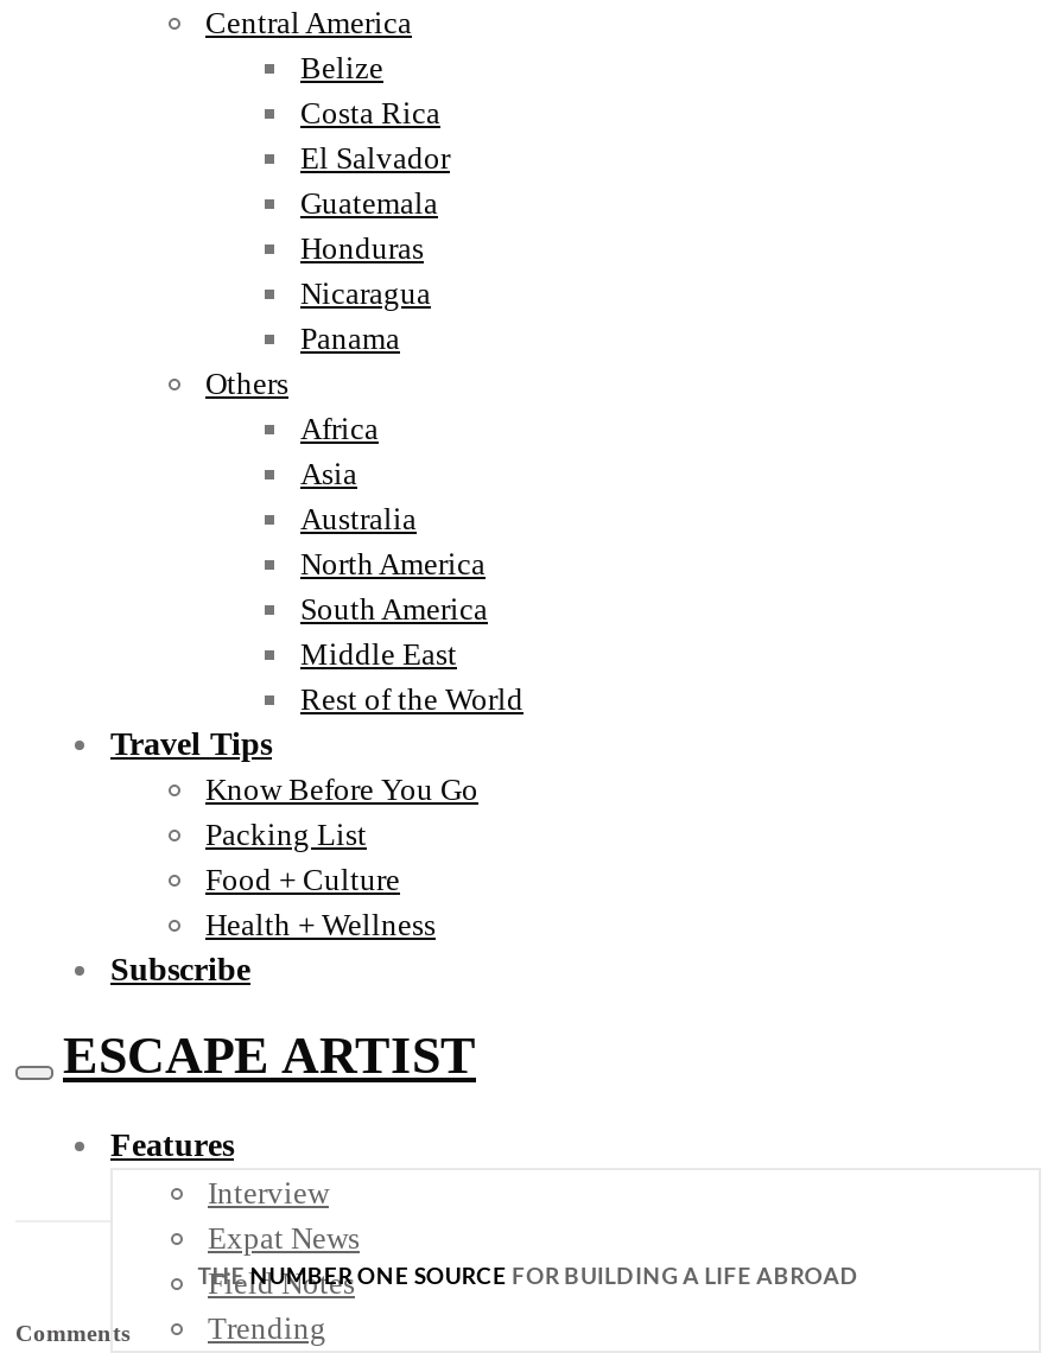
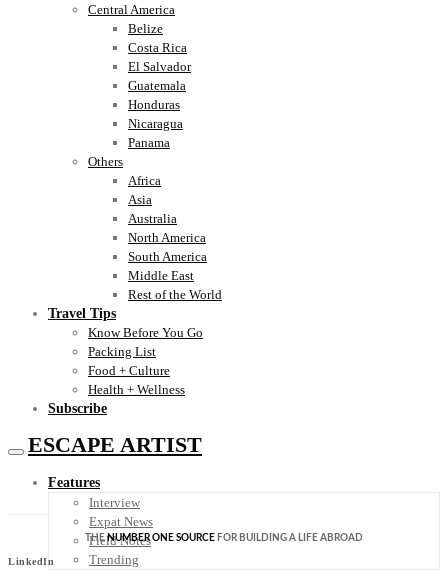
[15,1319,132,1345] Comments -> [8,556,54,567] LinkedIn

